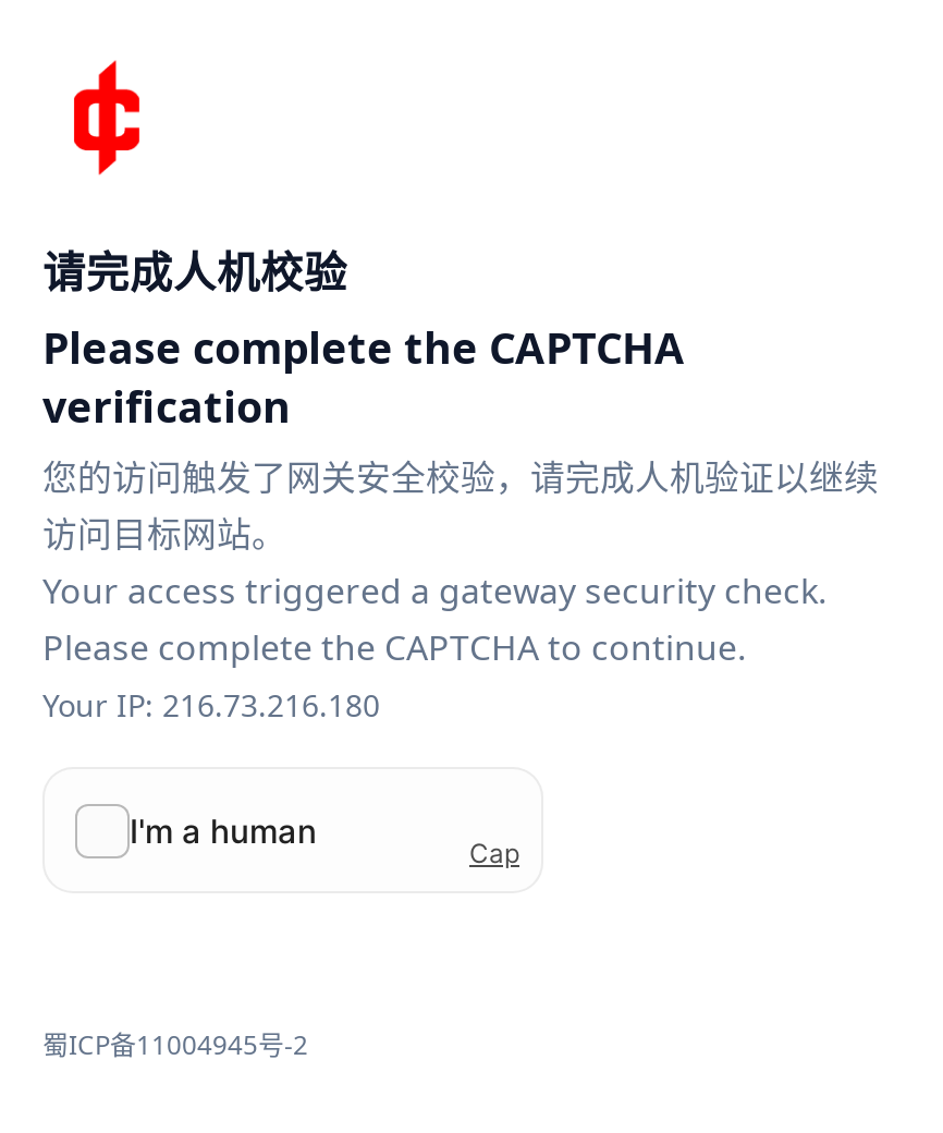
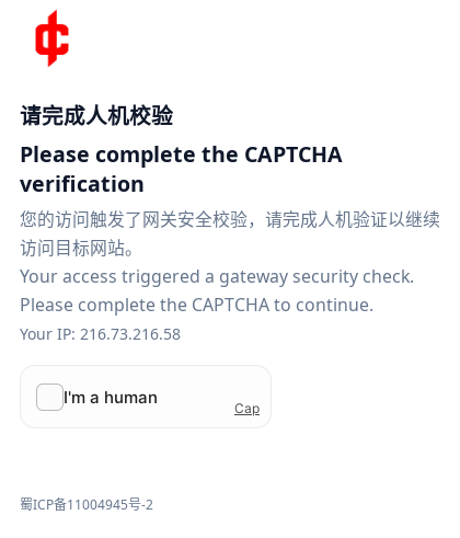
[42,684,380,726] Your IP: 216.73.216.180 -> [20,323,181,344] Your IP: 216.73.216.58

